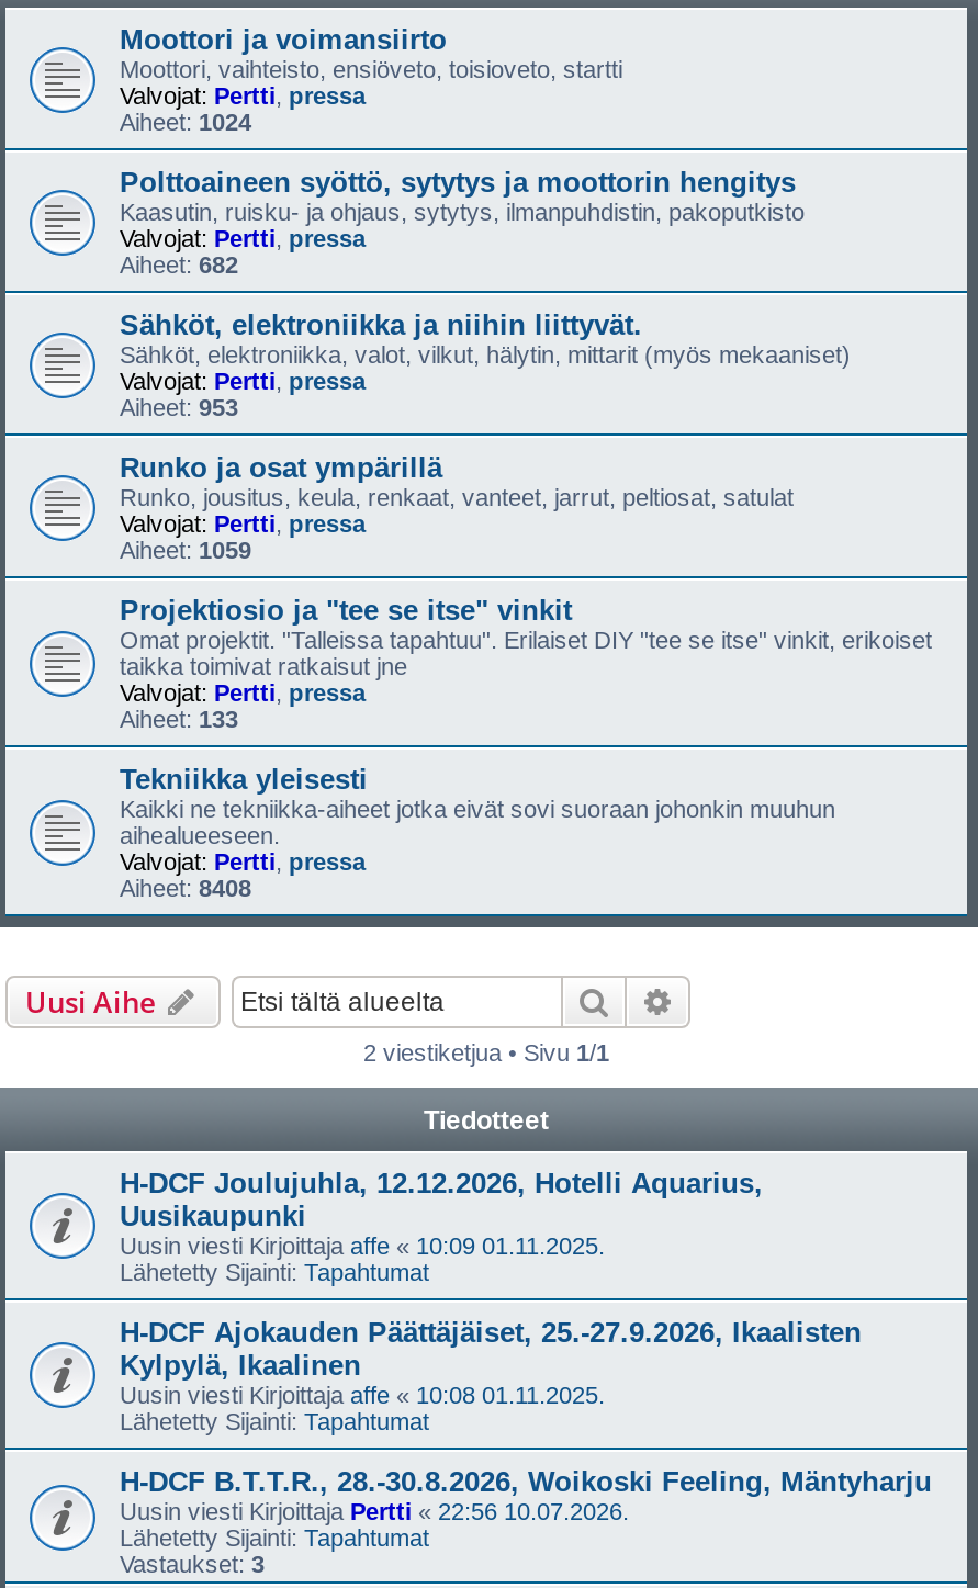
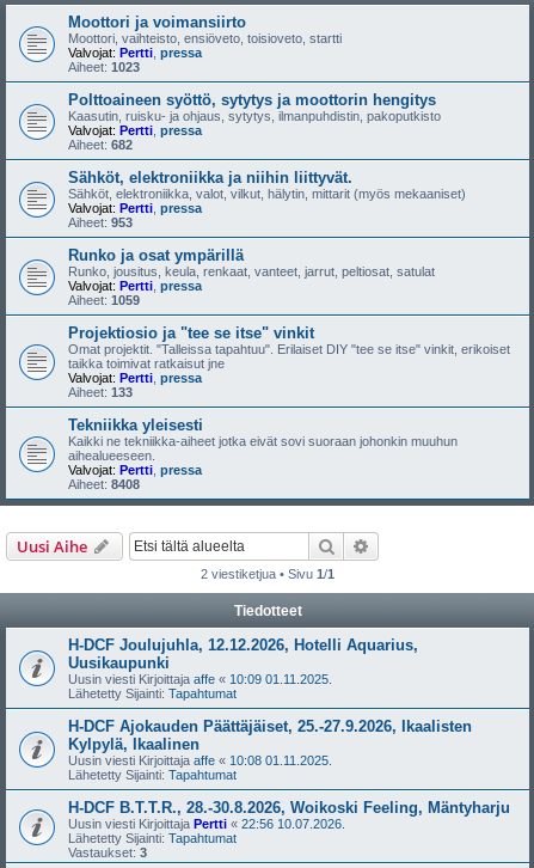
[120,108,251,134] Aiheet: 1024 -> [68,59,140,74] Aiheet: 1023

